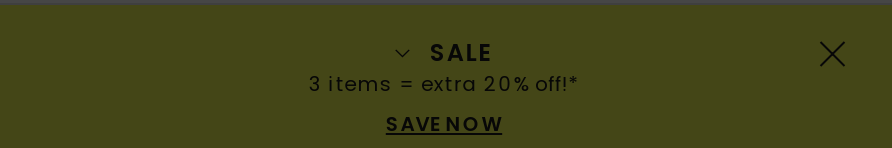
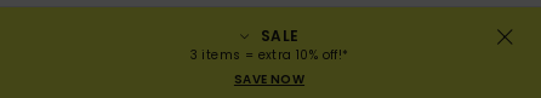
[309,69,579,99] 3 items = extra 20% off!* -> [190,46,349,64] 3 items = extra 10% off!*

